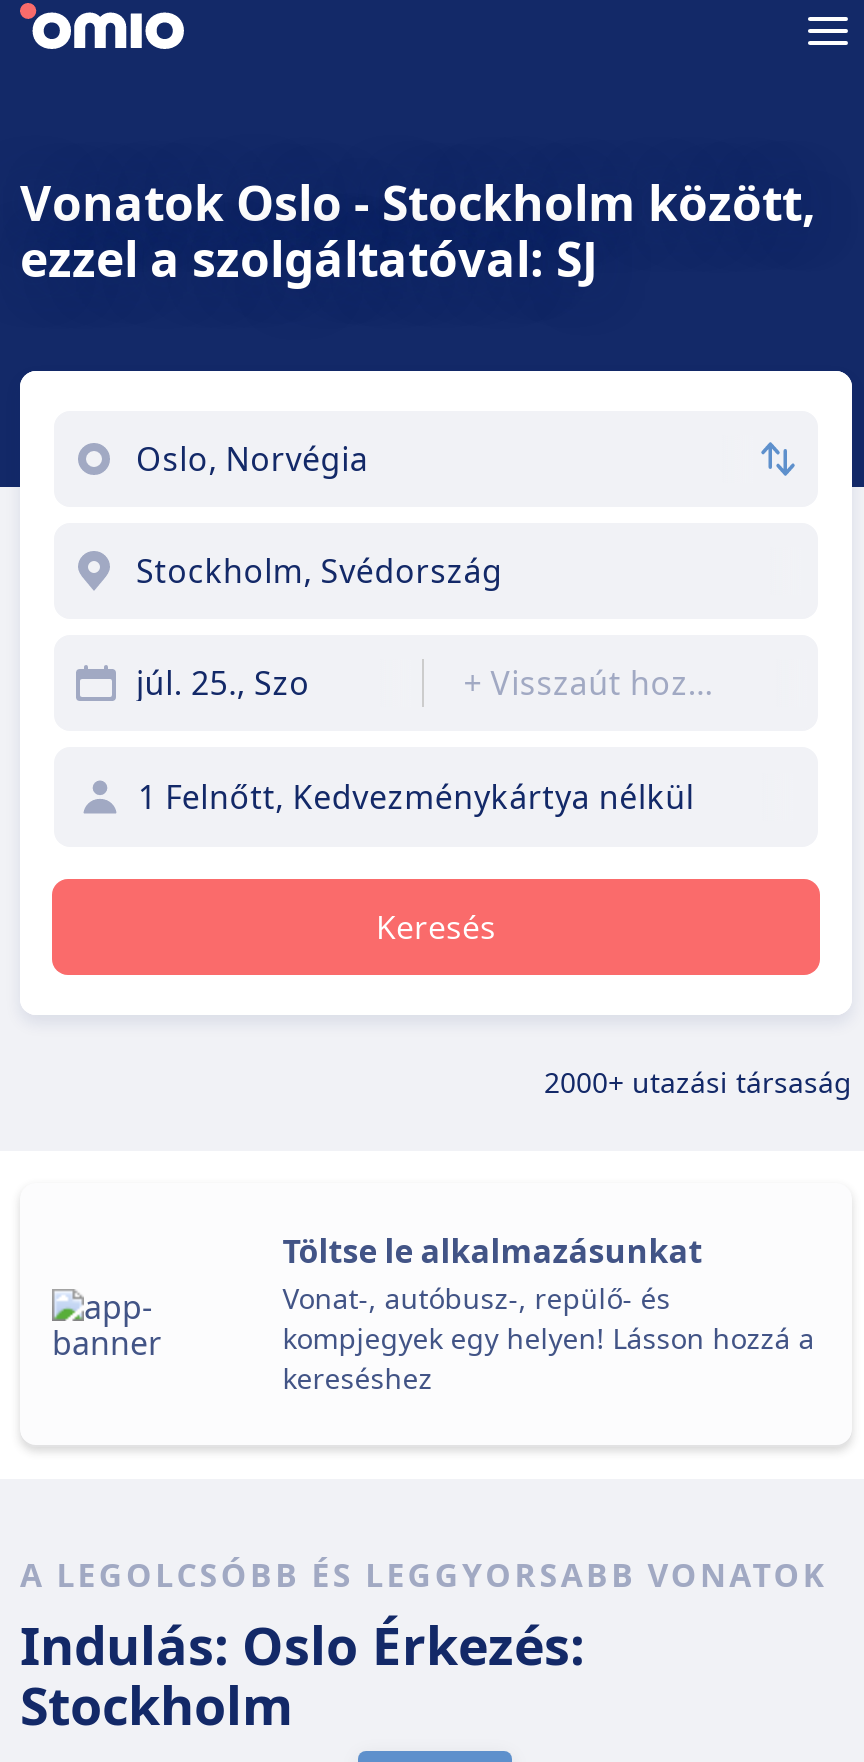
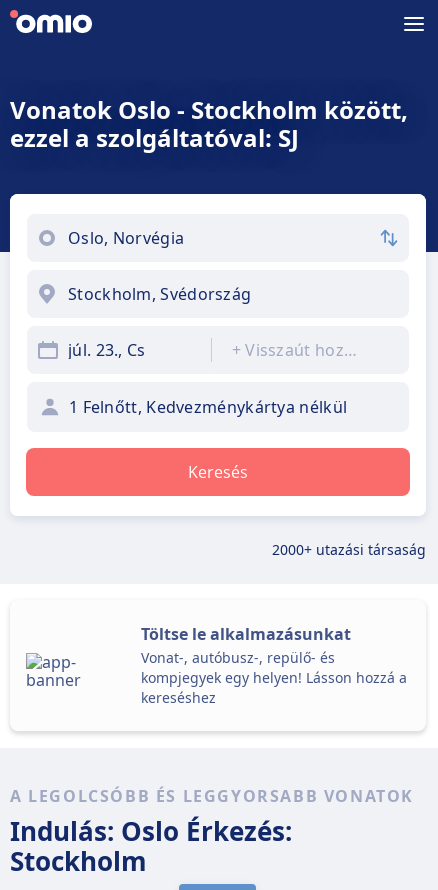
[136,661,310,705] júl. 25., Szo -> [68,339,146,361] júl. 23., Cs

